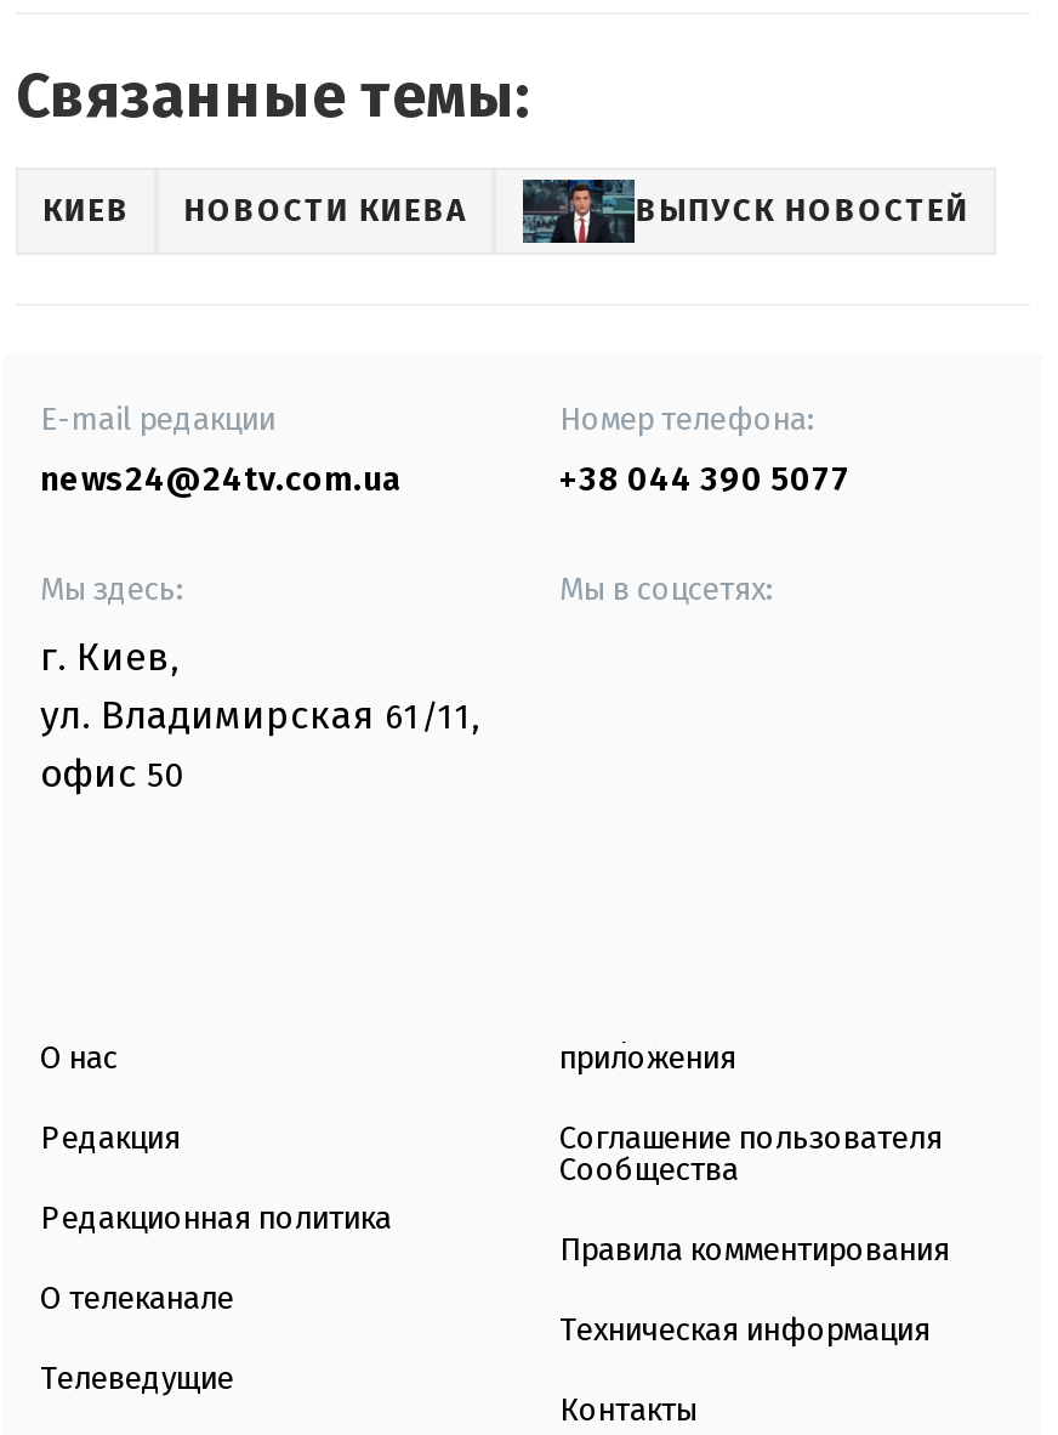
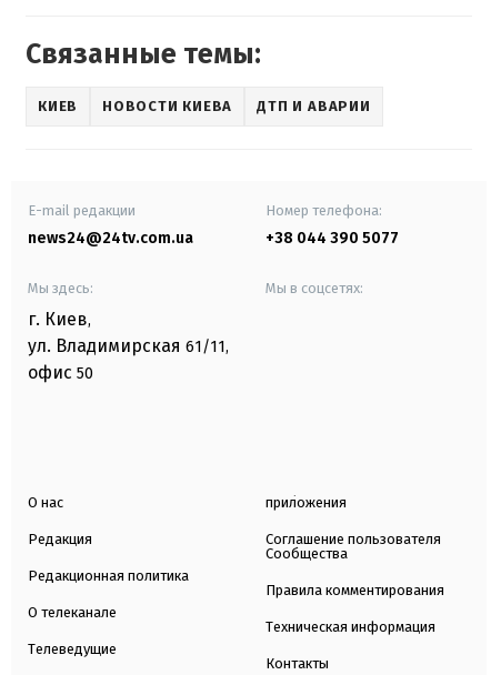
[635,192,969,228] ВЫПУСК НОВОСТЕЙ -> [257,98,371,114] ДТП И АВАРИИ

